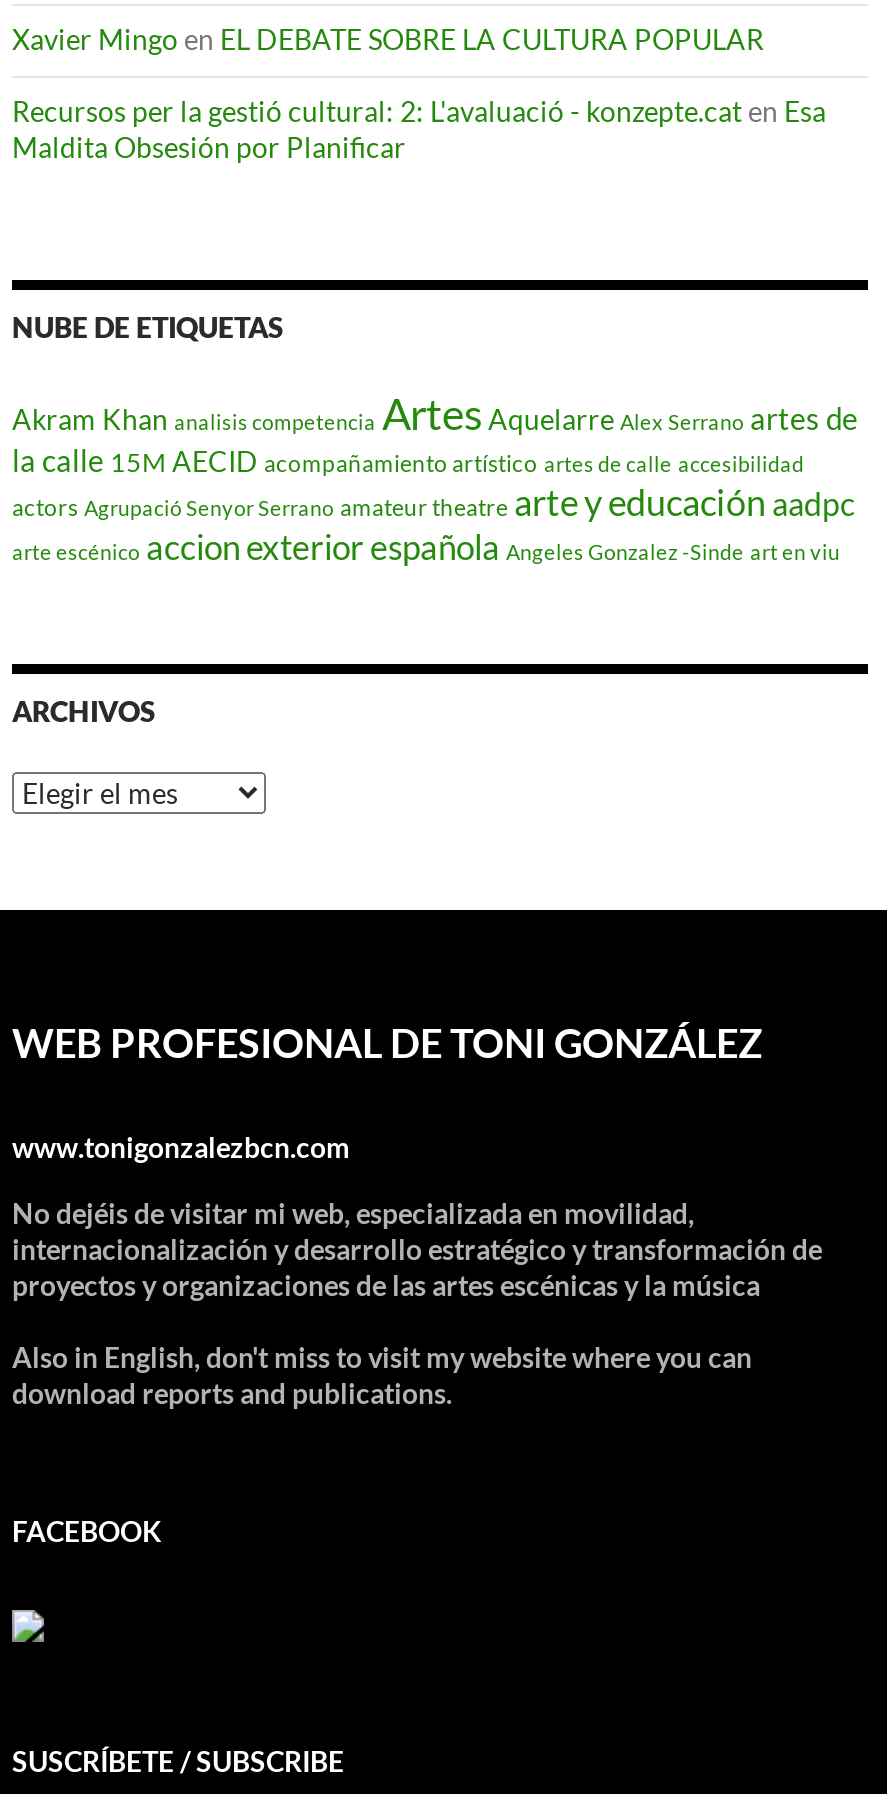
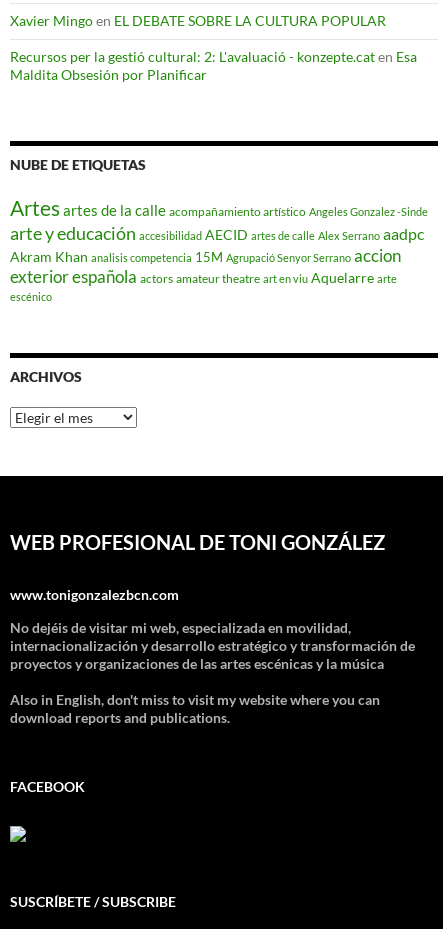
[12,389,858,569] Akram Khan analisis competencia Artes Aquelarre Alex Serrano artes de | la calle 15M AECID acompañamiento artístico artes de calle accesibilidad | actors Agrupació Senyor Serrano amateur theatre arte y educación aadpc | arte escénico accion exterior española Angeles Gonzalez -Sinde art en viu -> [10,195,428,303] Artes artes de la calle acompañamiento artístico Angeles Gonzalez -Sinde | arte y educación accesibilidad AECID artes de calle Alex Serrano aadpc | Akram Khan analisis competencia 15M Agrupació Senyor Serrano accion | exterior española actors amateur theatre art en viu Aquelarre arte | escénico

